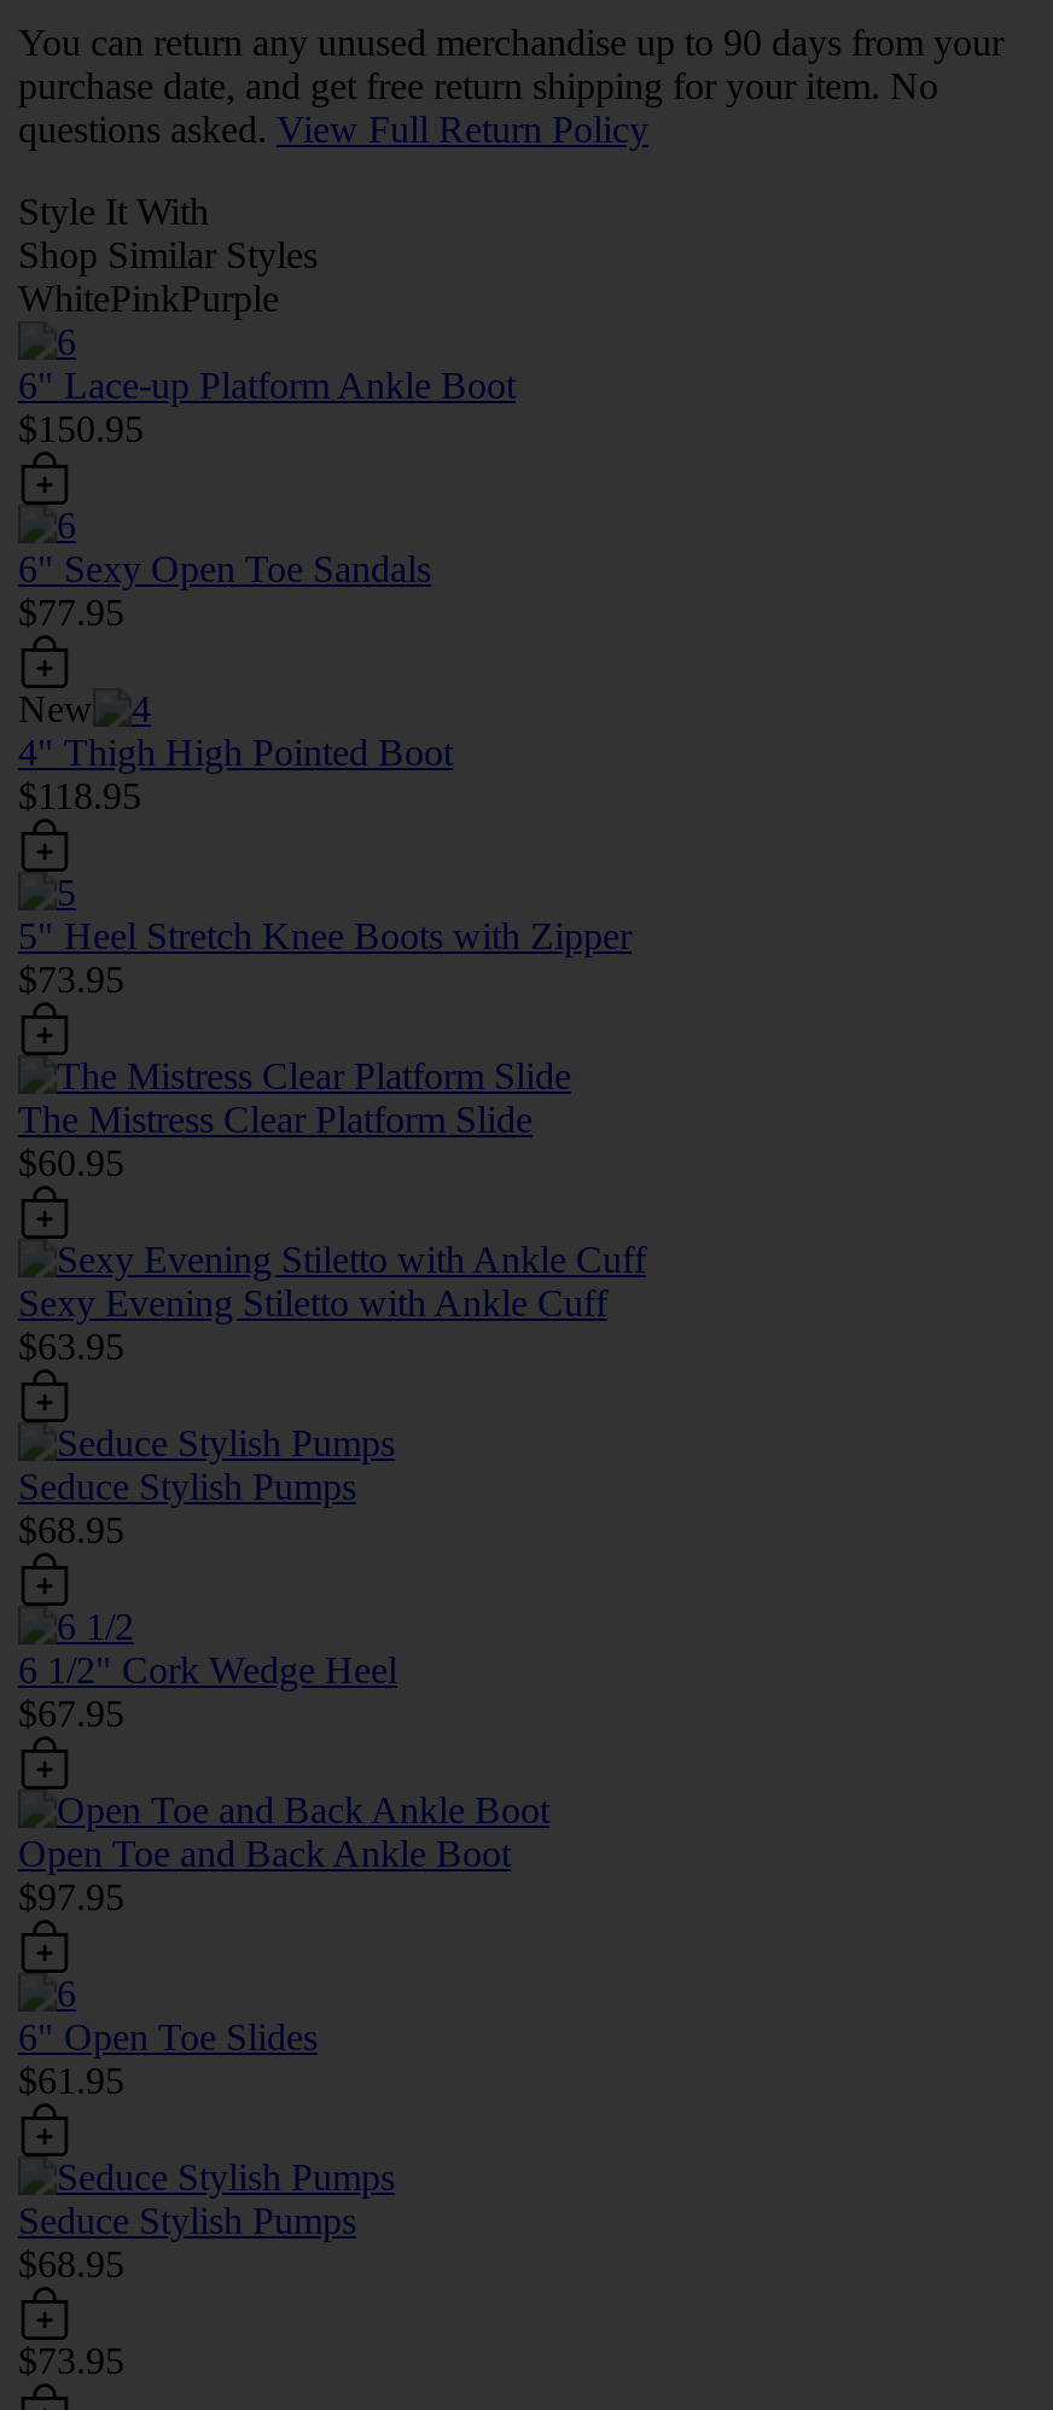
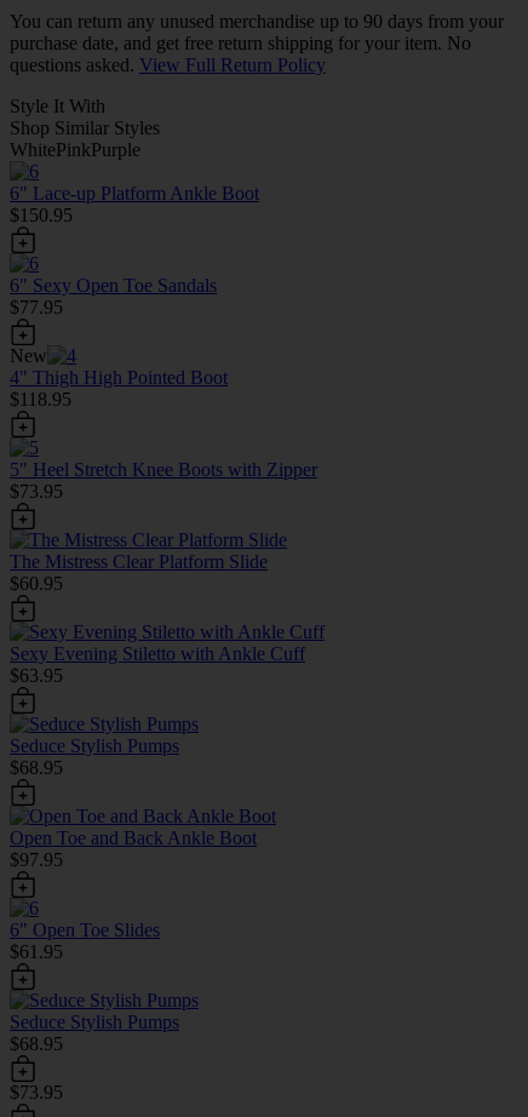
[18,1649,397,1734] 6 1/2" Cork Wedge Heel | $67.95 -> none

